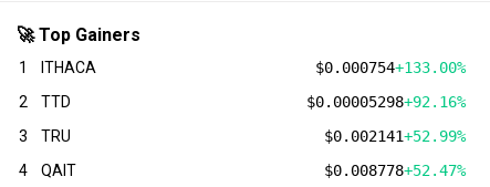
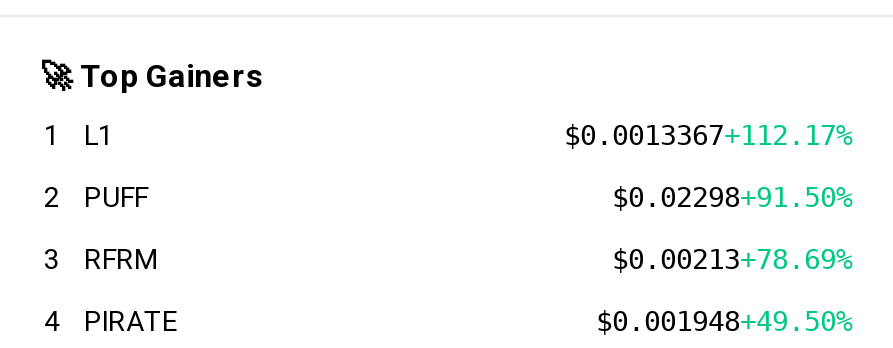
[41,58,466,76] ITHACA | $0.000754+133.00% -> [84,118,852,150] L1 | $0.0013367+112.17%
[41,93,466,110] TTD | $0.00005298+92.16% -> [84,180,852,212] PUFF | $0.02298+91.50%
[41,127,466,145] TRU | $0.002141+52.99% -> [84,242,852,274] RFRM | $0.00213+78.69%
[41,161,466,179] QAIT | $0.008778+52.47% -> [84,304,852,336] PIRATE | $0.001948+49.50%

